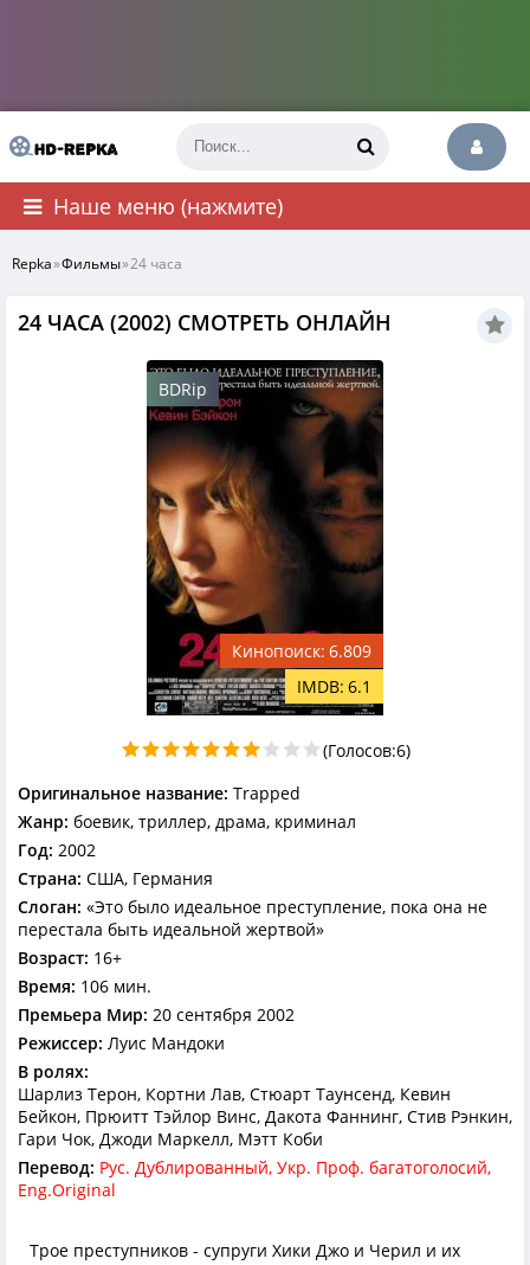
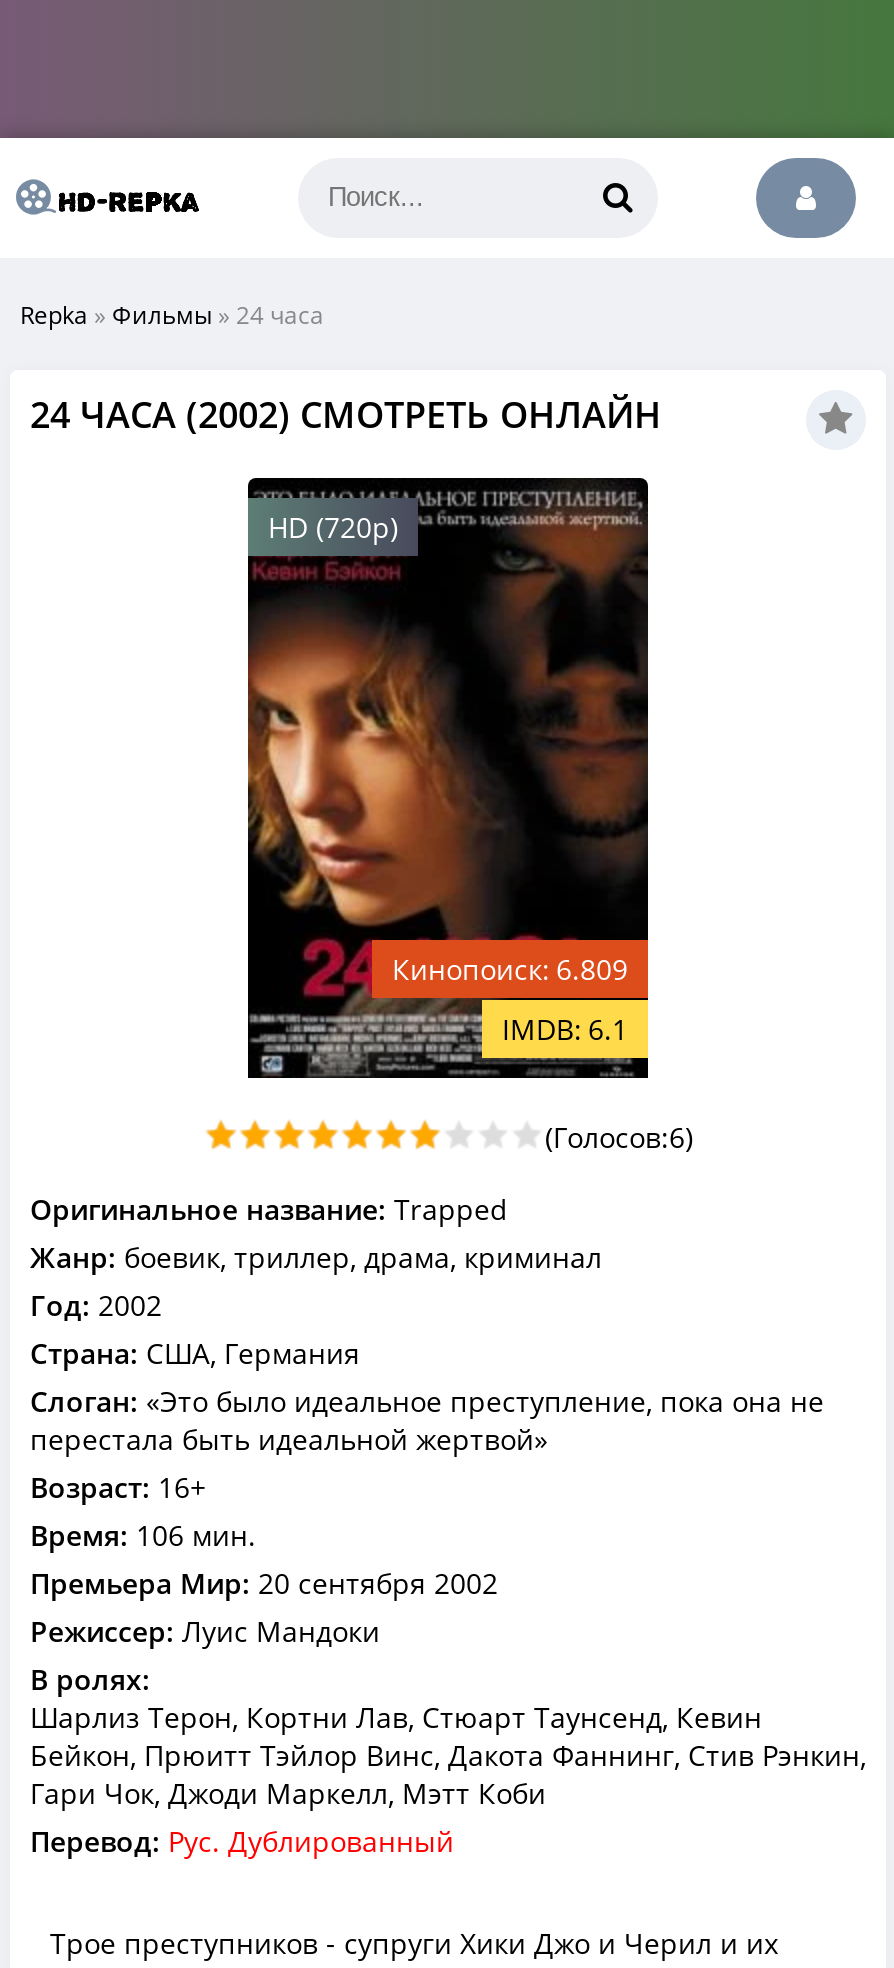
[53,192,283,220] Наше меню (нажмите) -> none
[159,378,207,400] BDRip -> [268,508,398,546] HD (720p)
[18,1156,491,1201] Перевод: Рус. Дублированный, Укр. Проф. багатоголосий, | Eng.Original -> [30,1822,454,1860] Перевод: Рус. Дублированный

